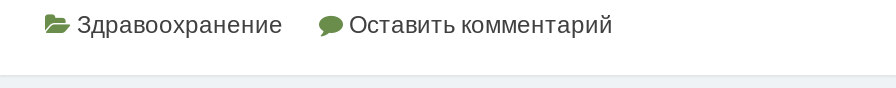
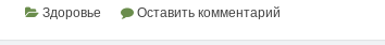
[77,11,283,39] Здравоохранение -> [42,6,101,21] Здоровье

